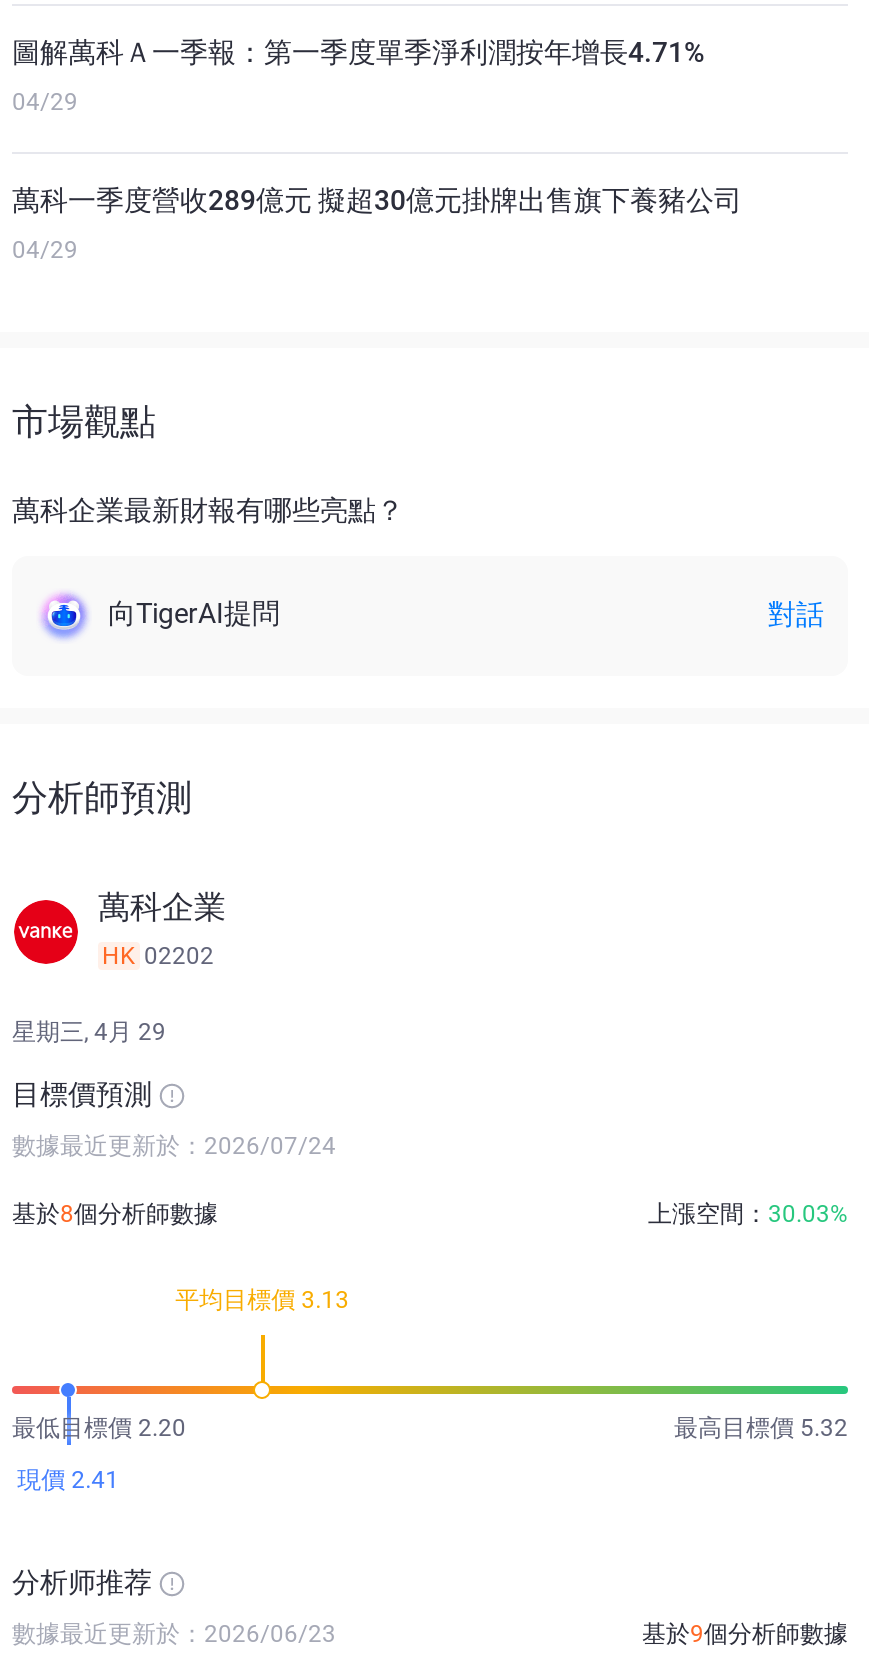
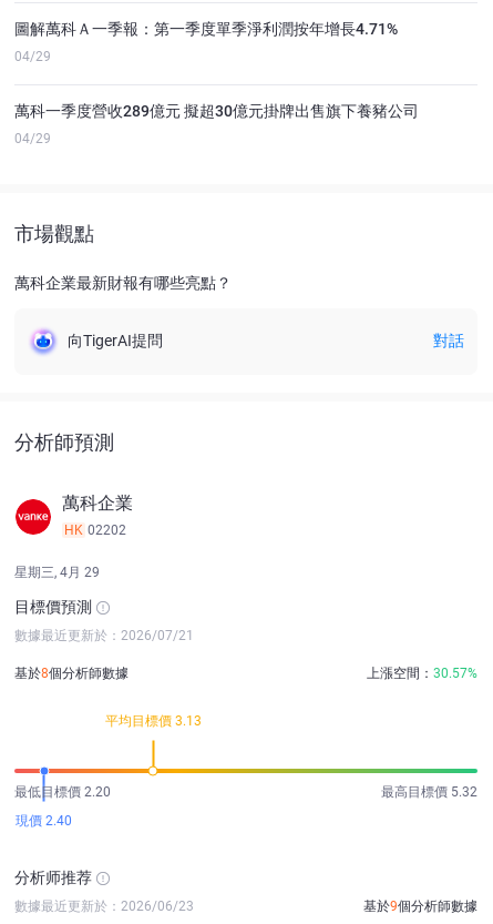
[12,1132,336,1160] 數據最近更新於：2026/07/24 -> [14,628,194,643] 數據最近更新於：2026/07/21
[648,1200,848,1228] 上漲空間：30.03% -> [367,665,477,681] 上漲空間：30.57%
[17,1466,119,1494] 現價 2.41 -> [16,813,72,828] 現價 2.40

